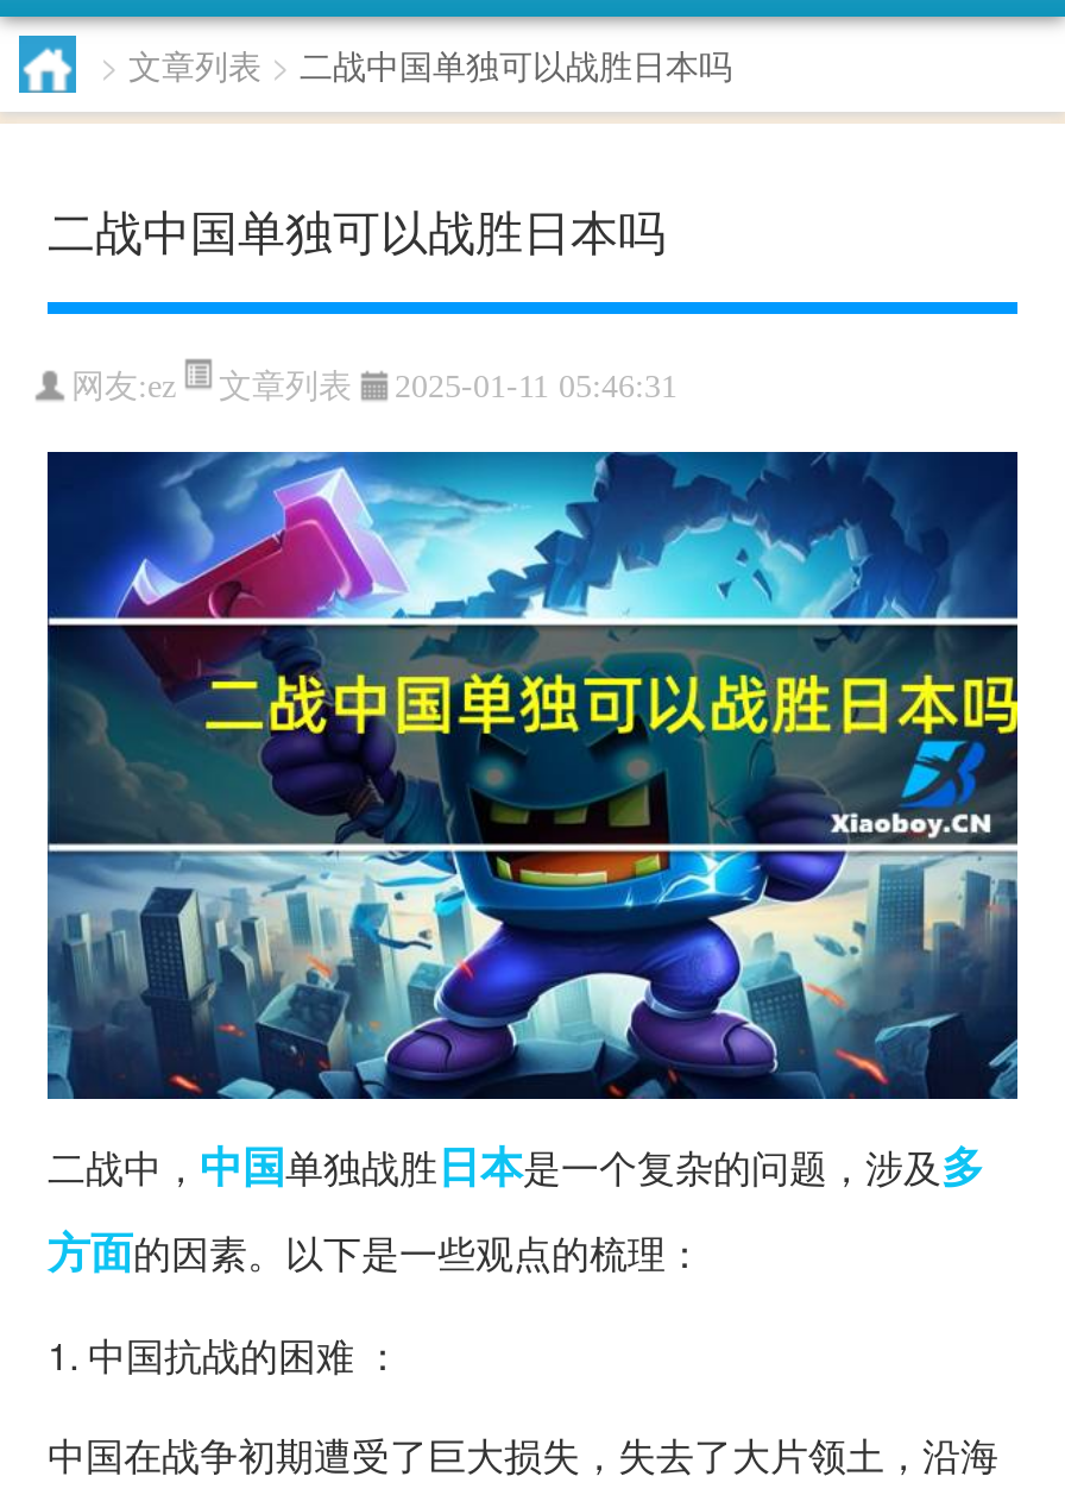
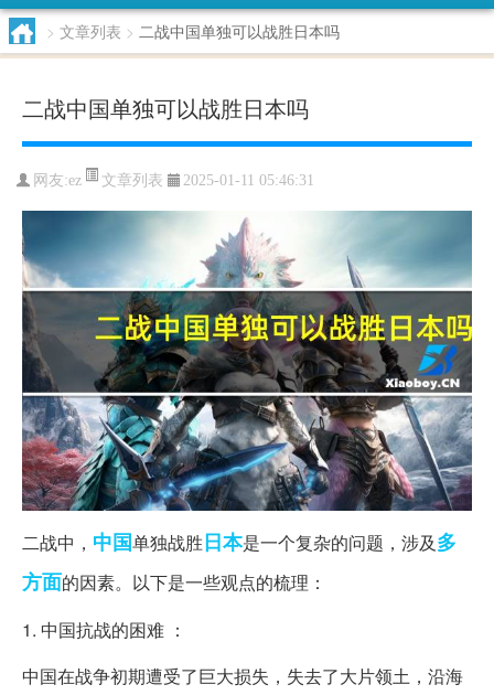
[45,450,1020,1101] [image] -> [21,210,473,512] [image]

